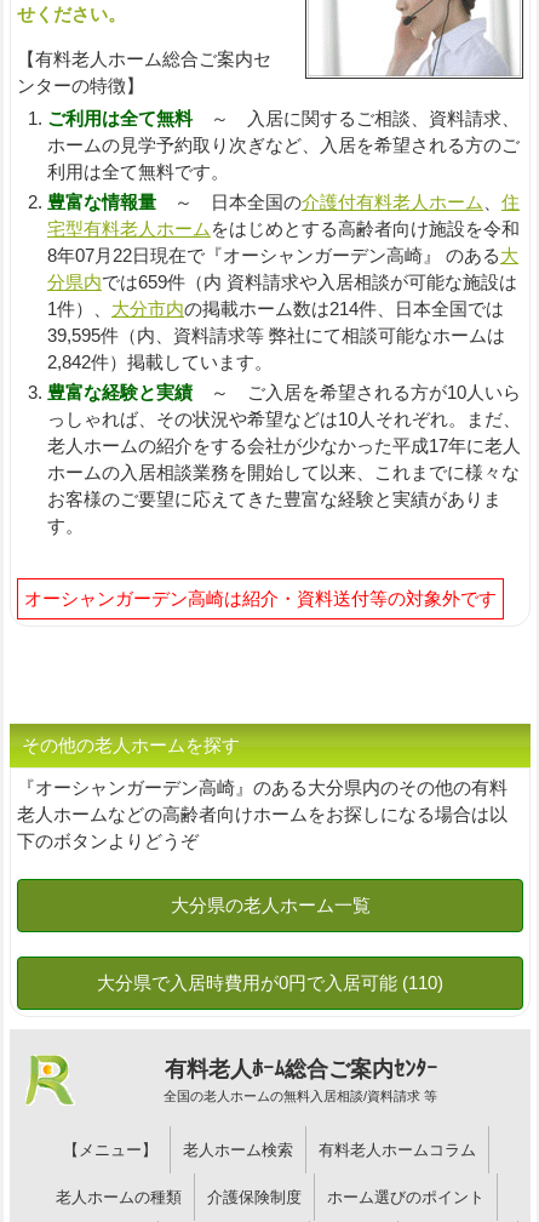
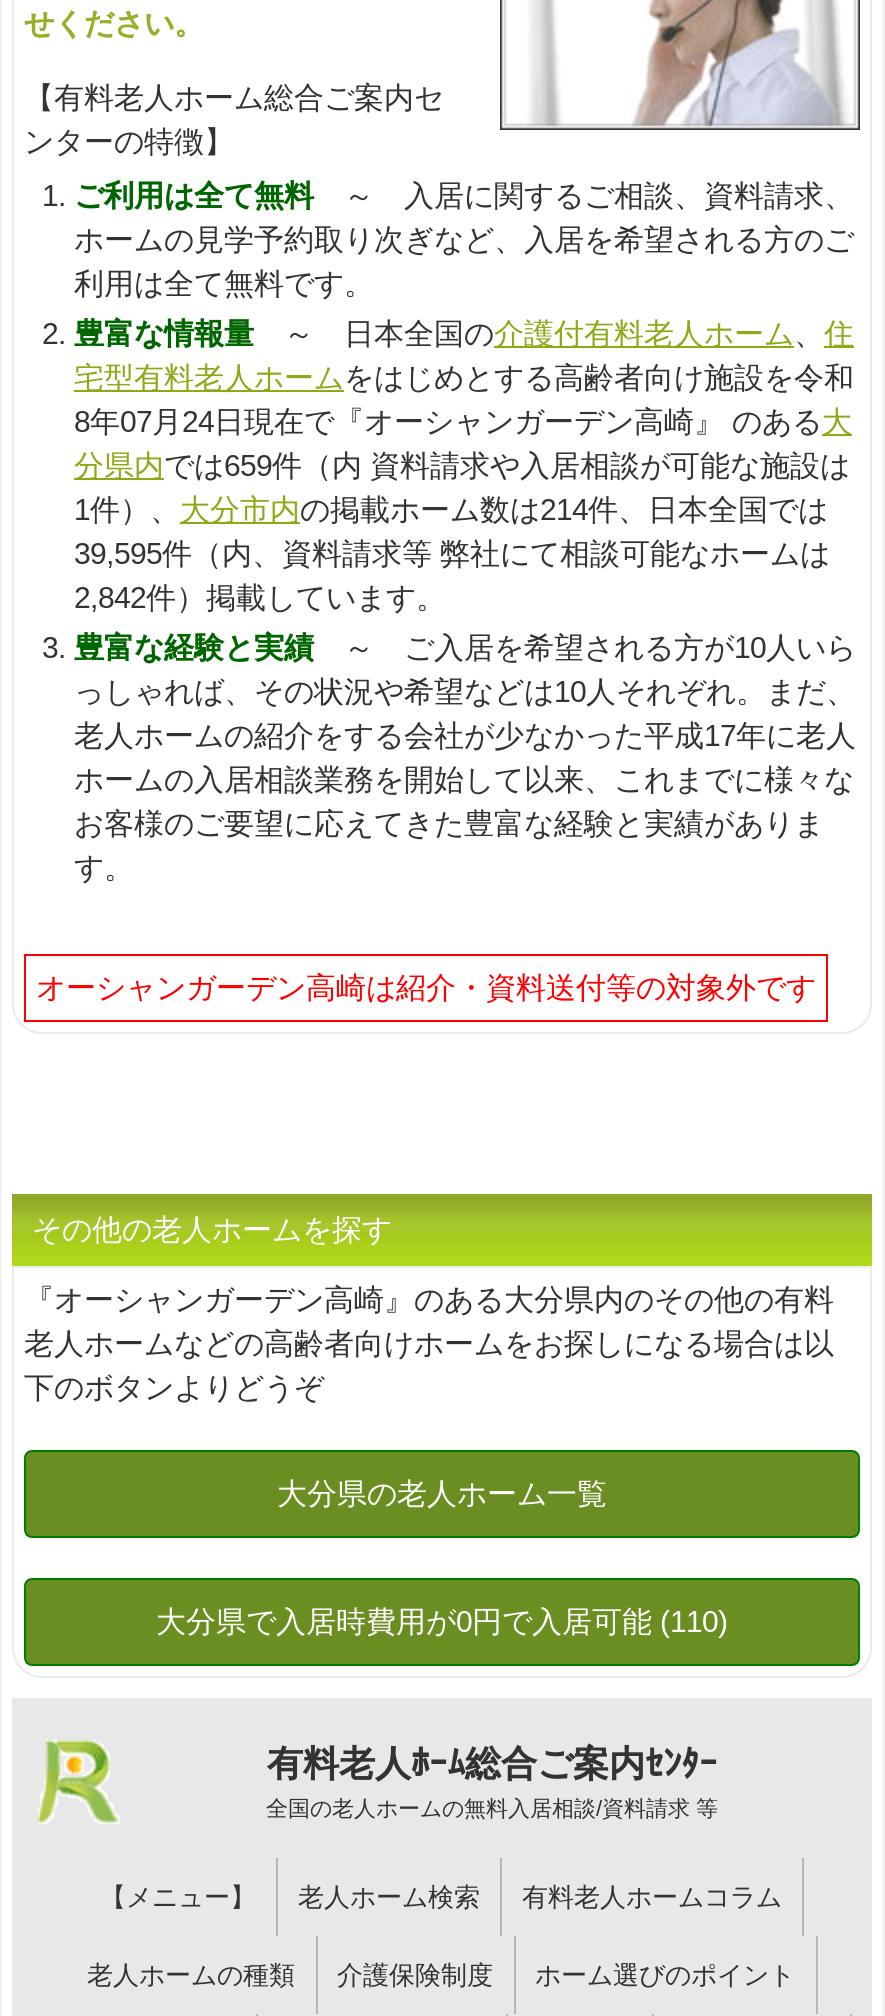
[47,245,518,266] 8年07月22日現在で『オーシャンガーデン高崎』 のある大 -> [74,404,852,438] 8年07月24日現在で『オーシャンガーデン高崎』 のある大

